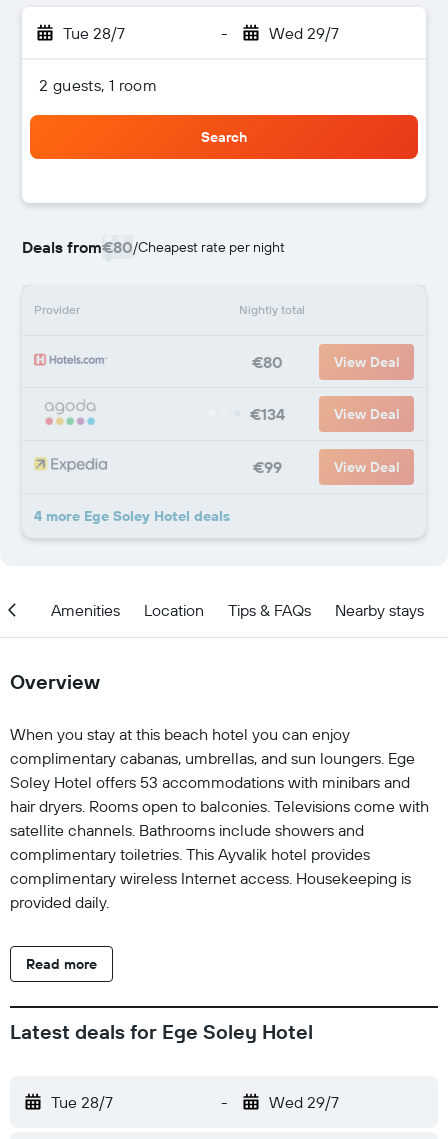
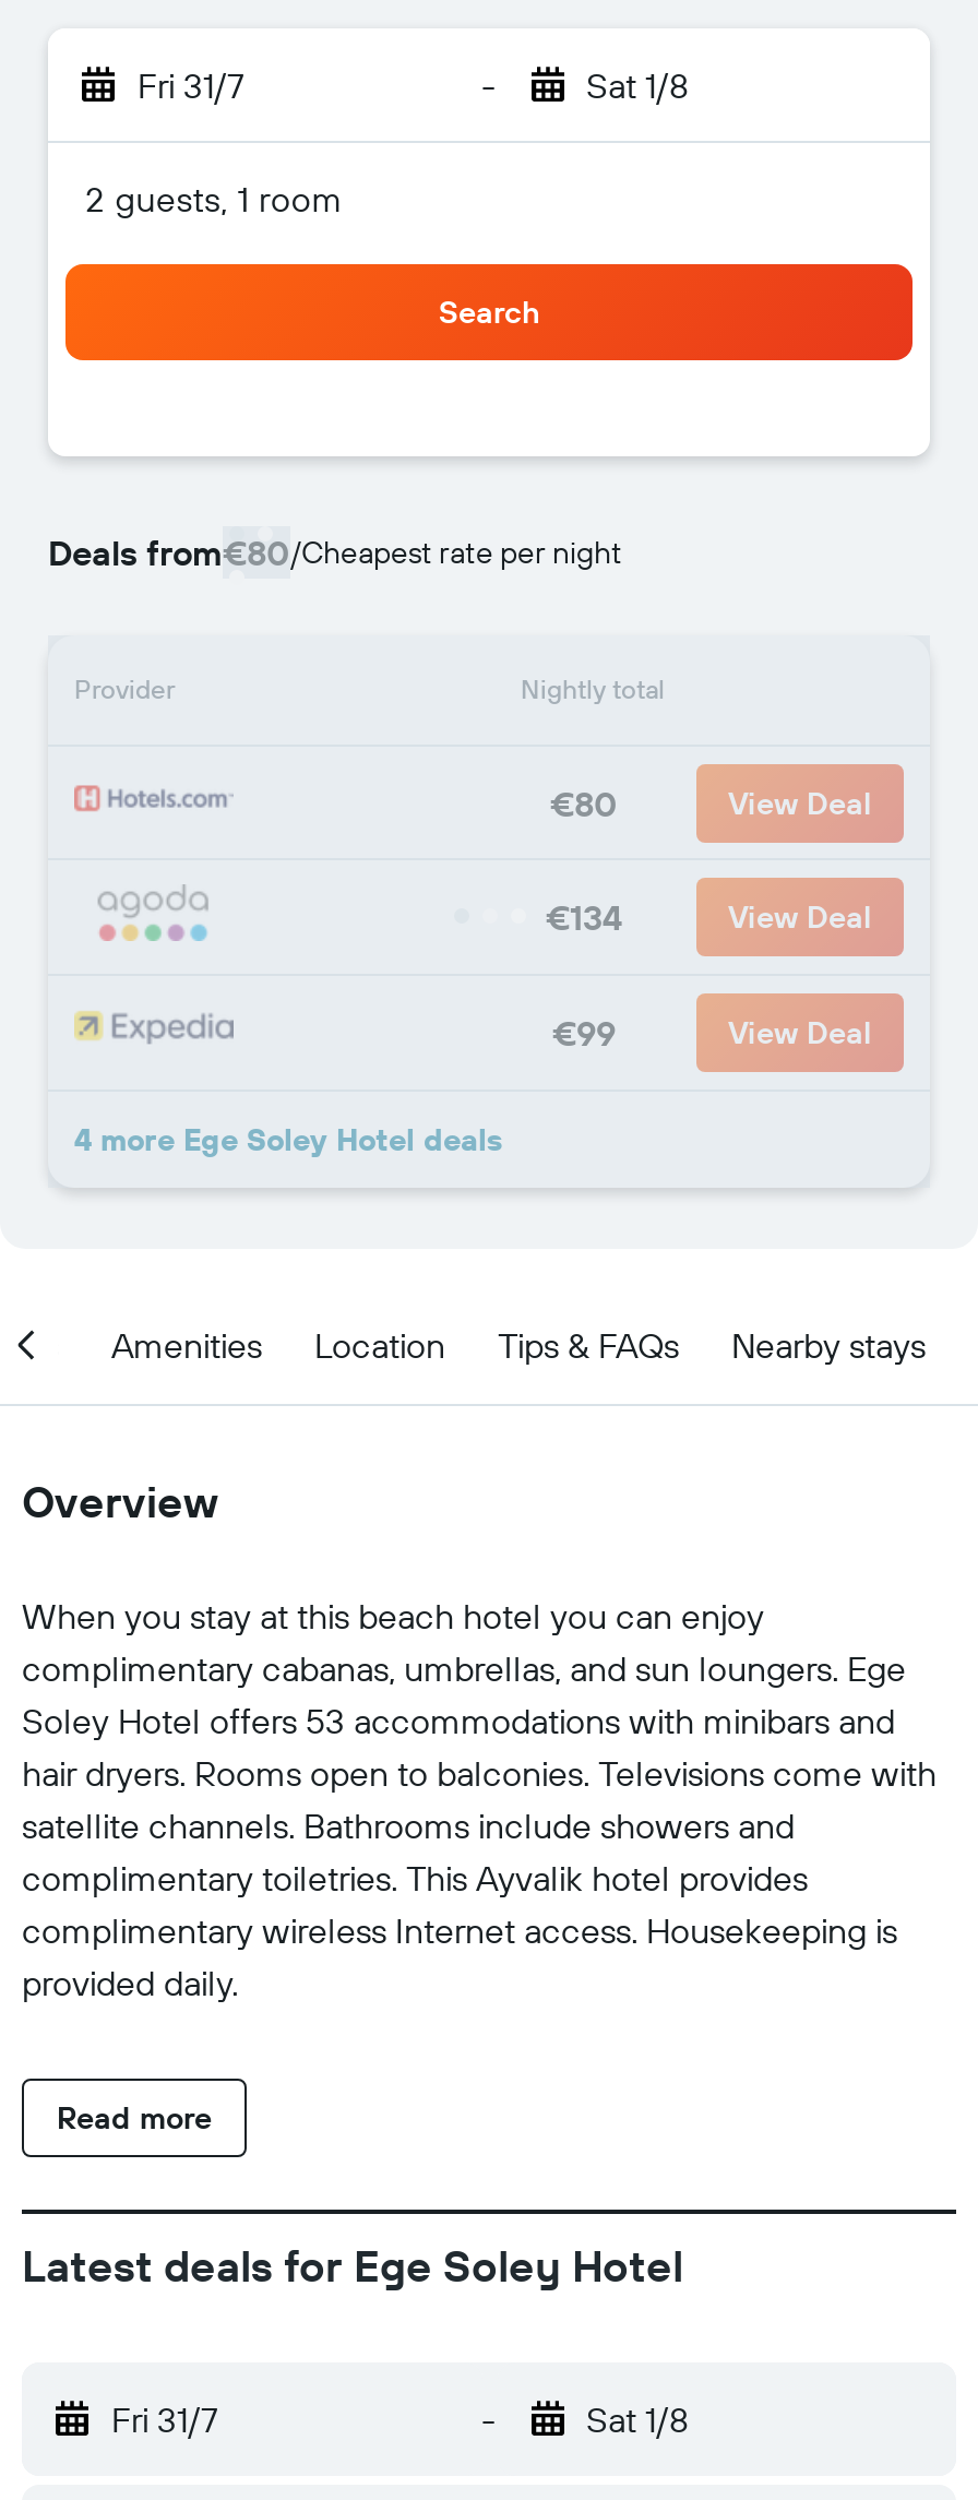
[63,23,125,43] Tue 28/7 -> [138,63,244,107] Fri 31/7
[268,23,338,43] Wed 29/7 -> [586,63,689,107] Sat 1/8
[51,1092,113,1112] Tue 28/7 -> [111,2397,218,2441] Fri 31/7
[268,1092,338,1112] Wed 29/7 -> [586,2397,689,2441] Sat 1/8

